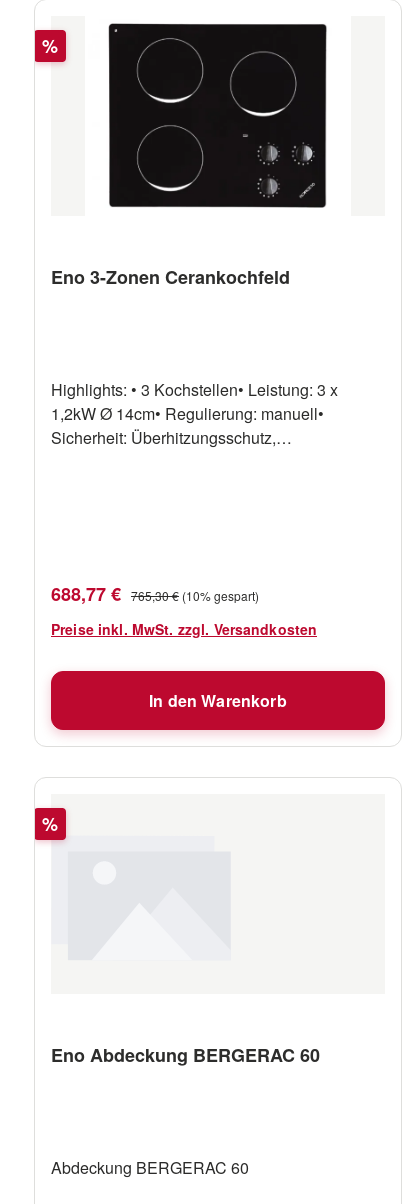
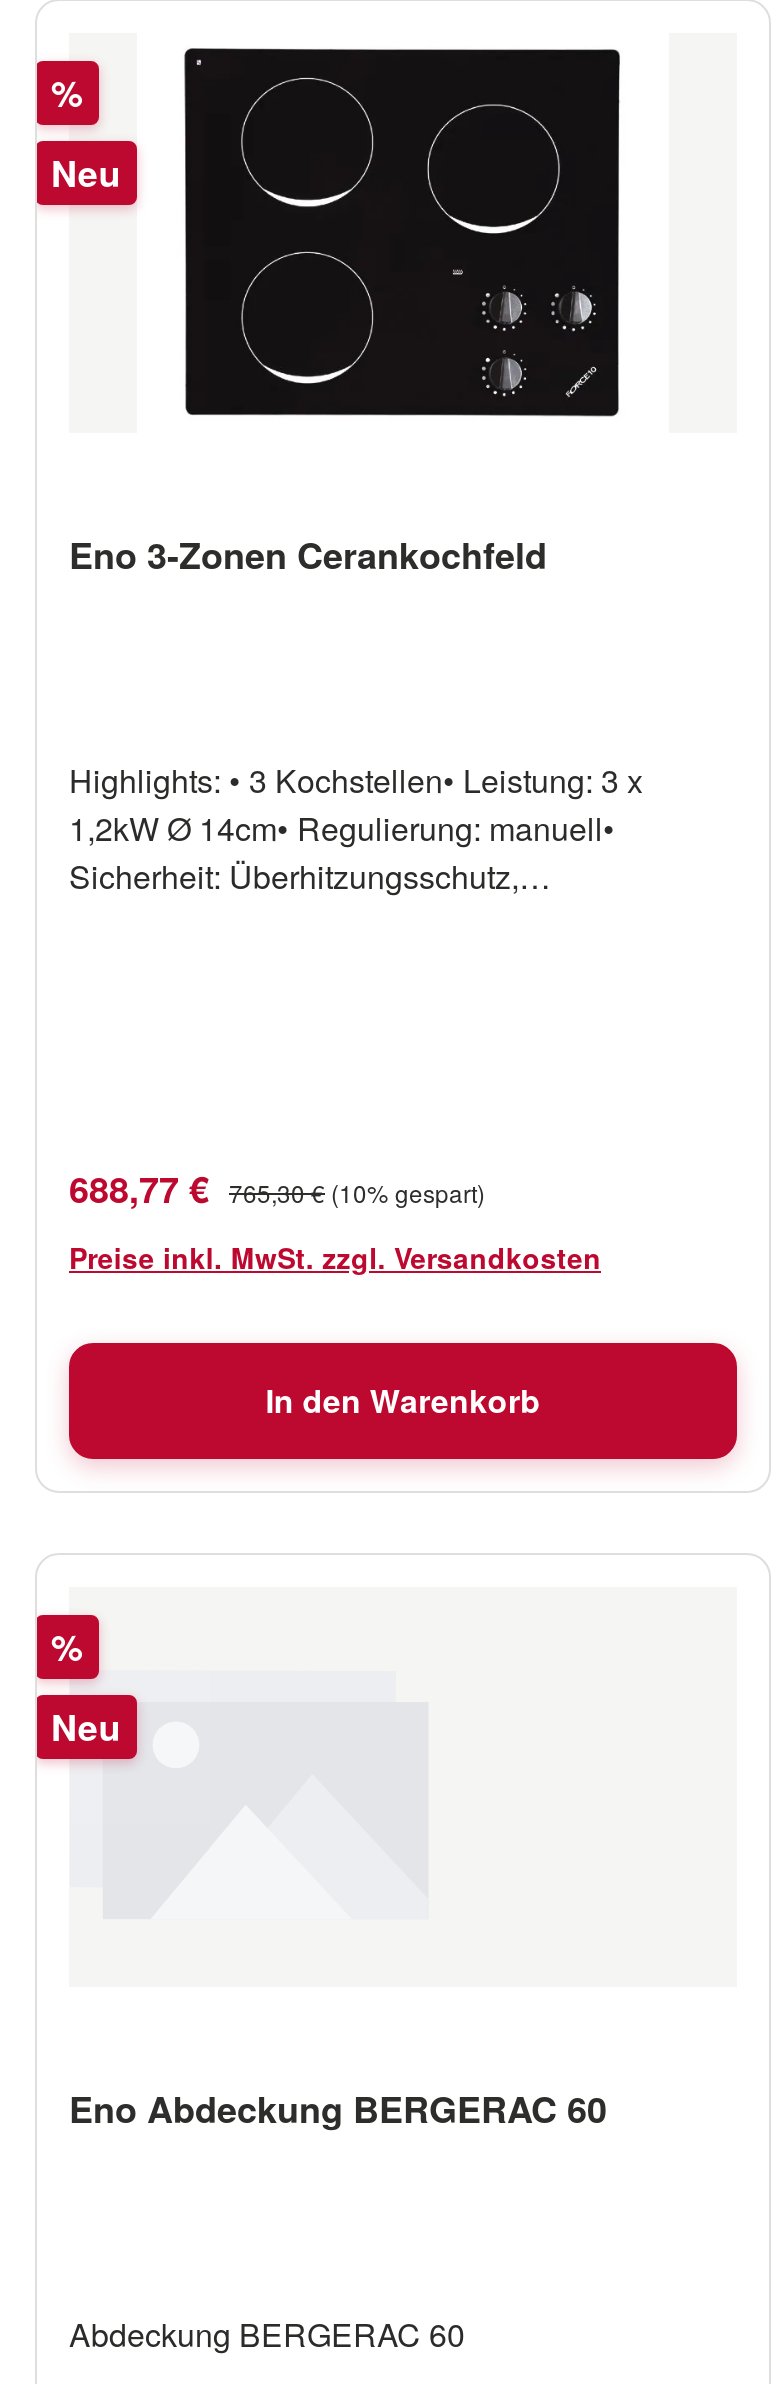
none -> [51,147,121,199] Neu
none -> [51,1702,121,1754] Neu

